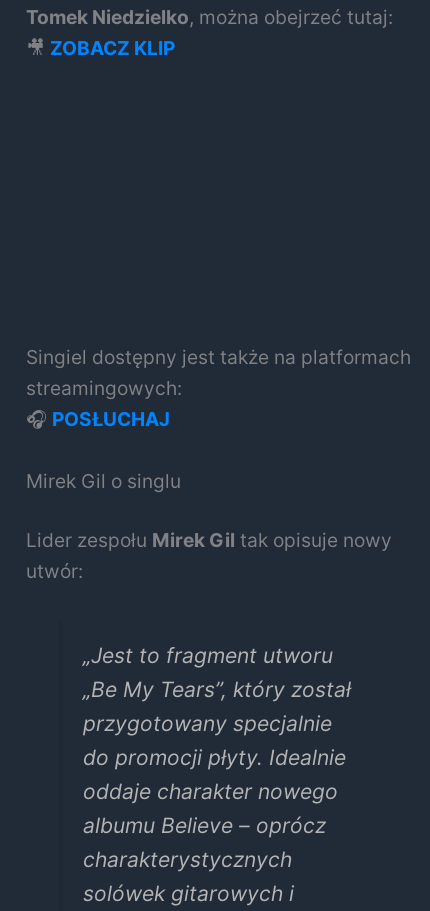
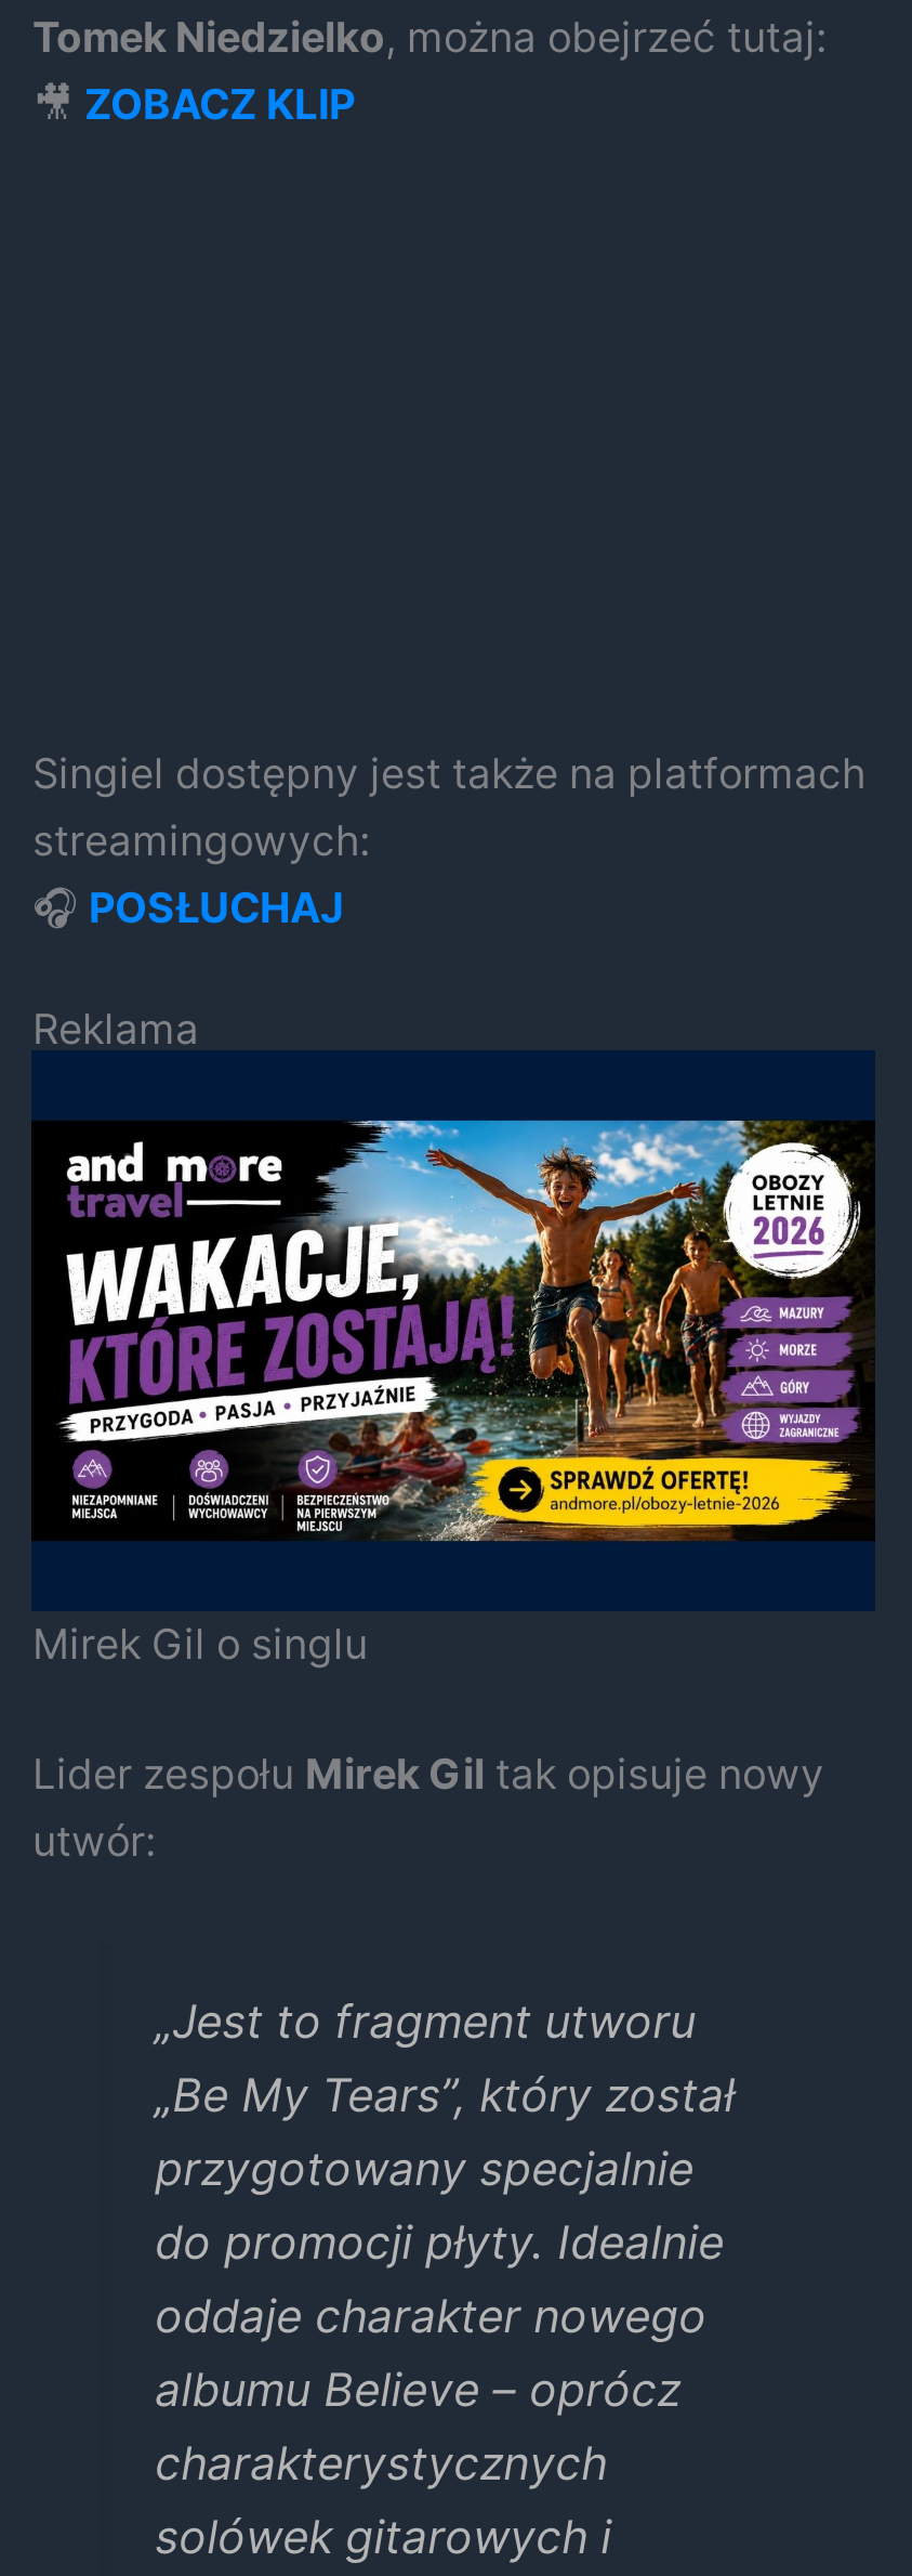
none -> [31,1055,875,1609] [image]
none -> [32,1002,199,1054] Reklama

